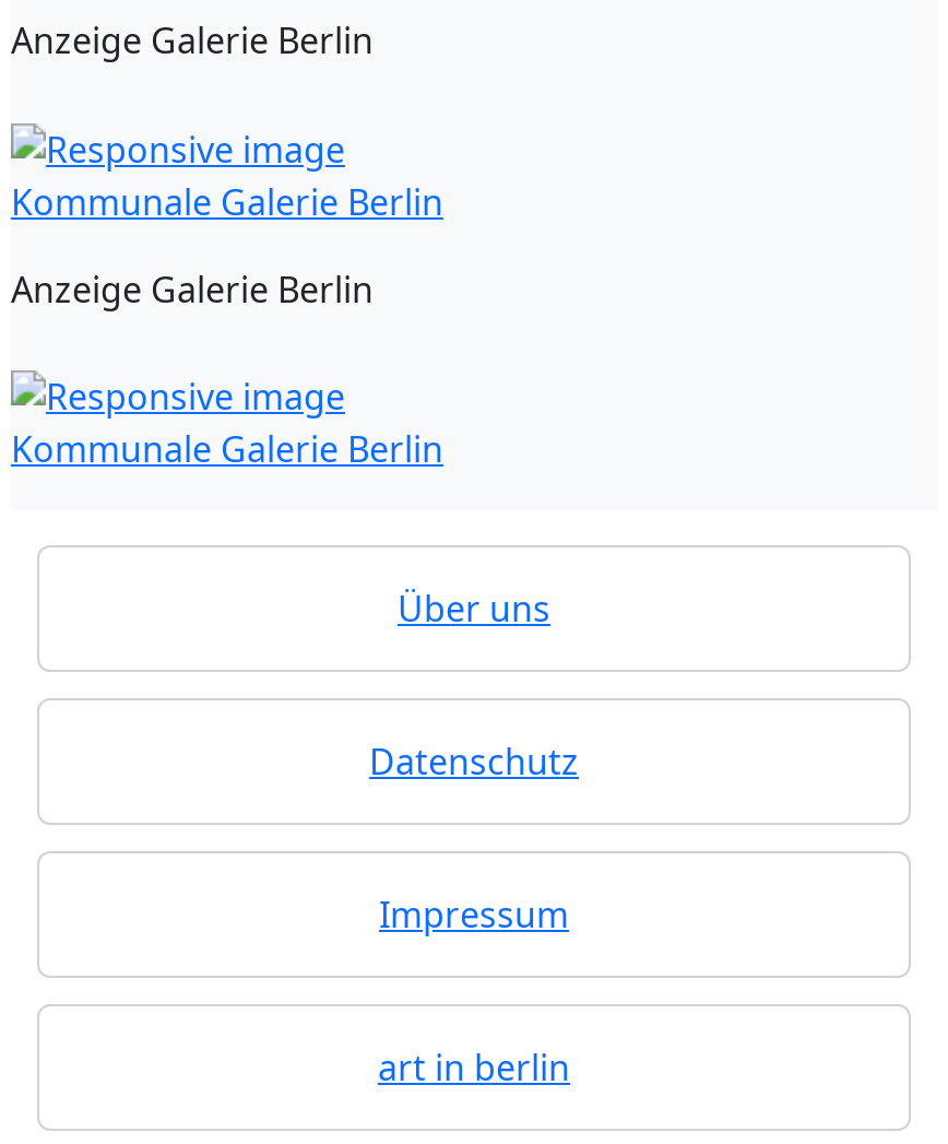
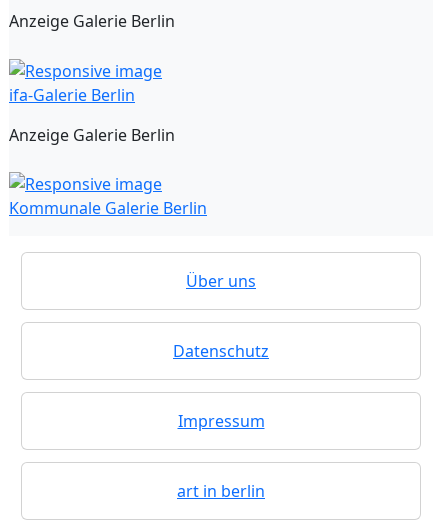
[11,177,443,225] Kommunale Galerie Berlin -> [9,84,135,106] ifa-Galerie Berlin

